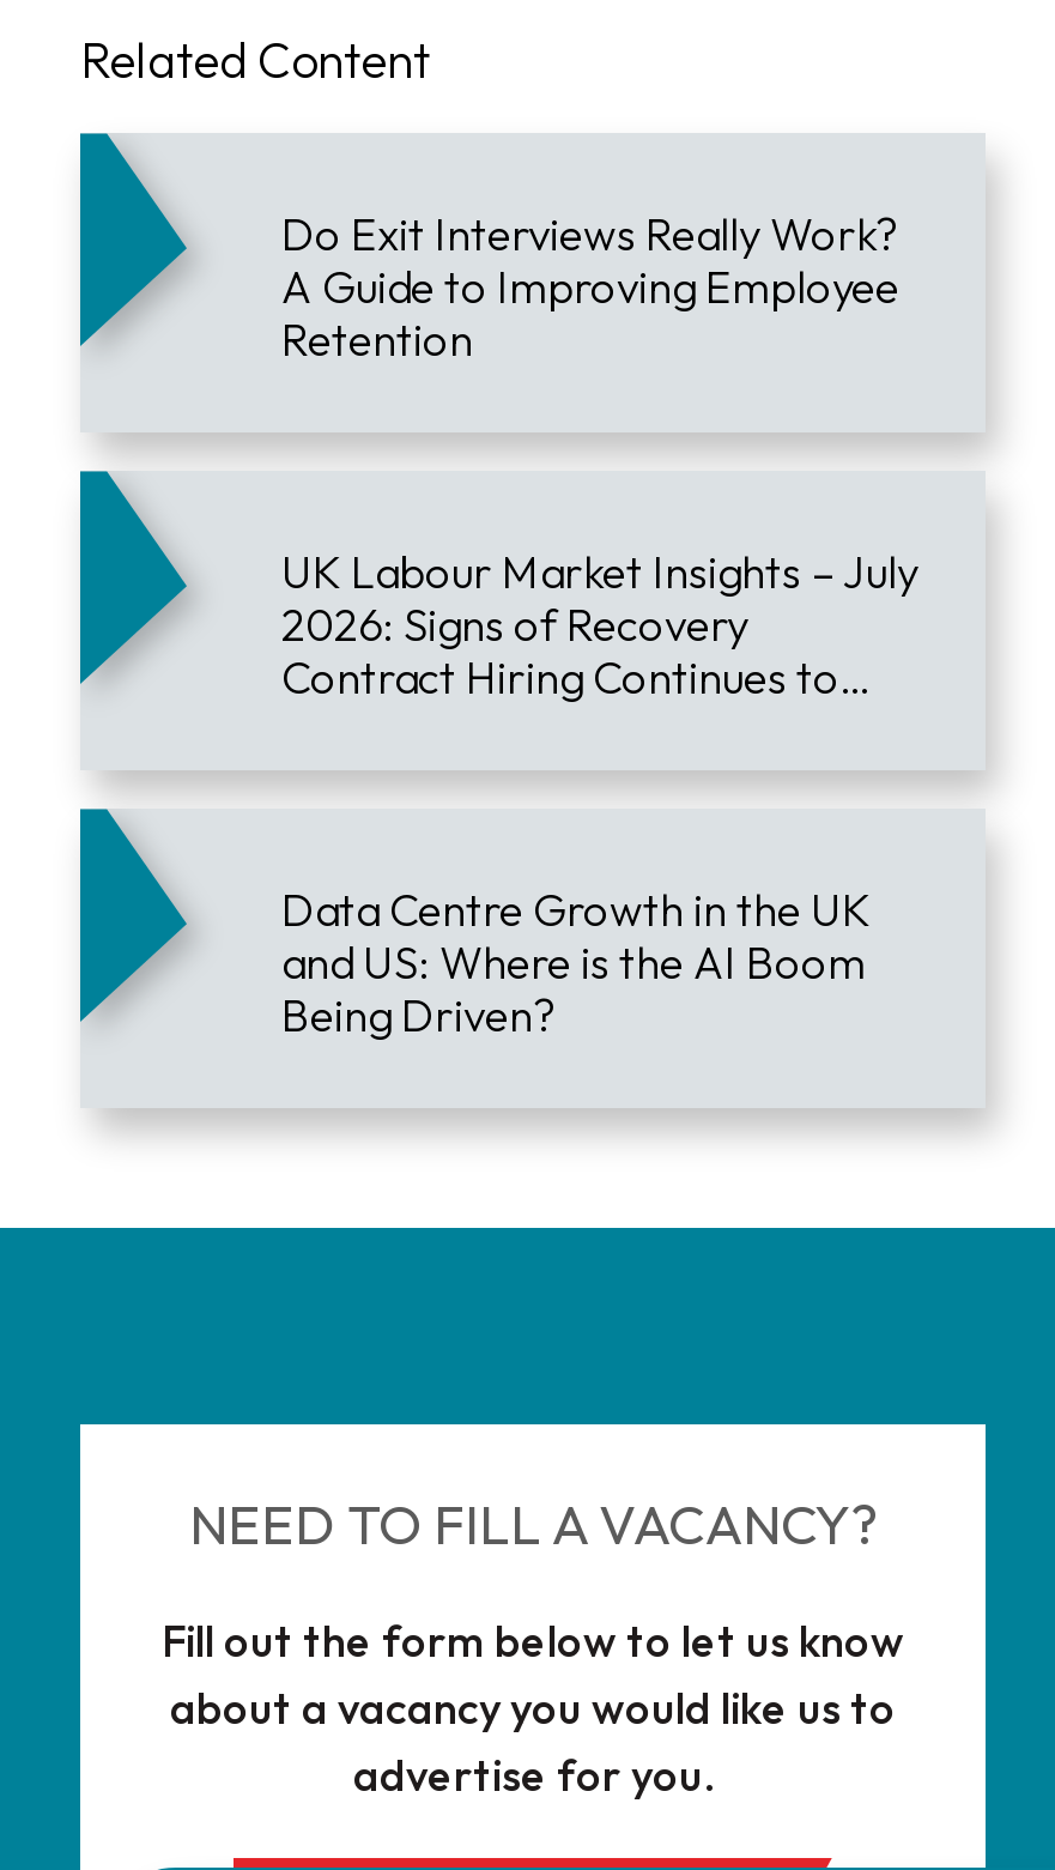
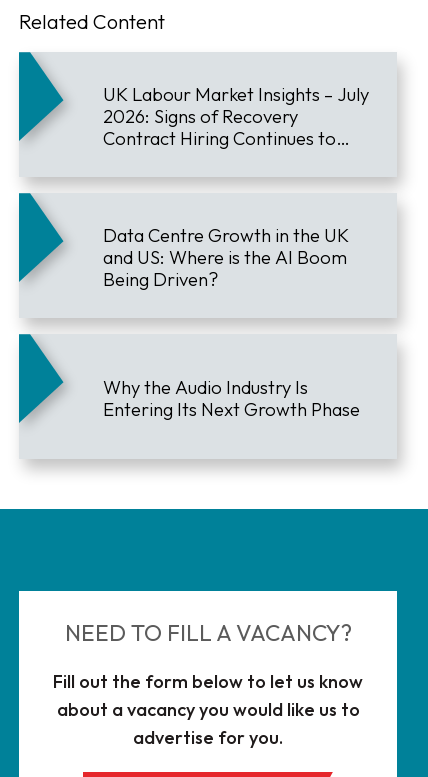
[281,208,899,368] Do Exit Interviews Really Work? | A Guide to Improving Employee | Retention -> none
moved [92,546,918,1044] -> [24,83,369,291]: [image] | UK Labour Market Insights – July | 2026: Signs of Recovery | Contract Hiring Continues to | Data Centre Growth in the UK | and US: Where is the AI Boom | Being Driven?
none -> [103,376,360,421] Why the Audio Industry Is | Entering Its Next Growth Phase

